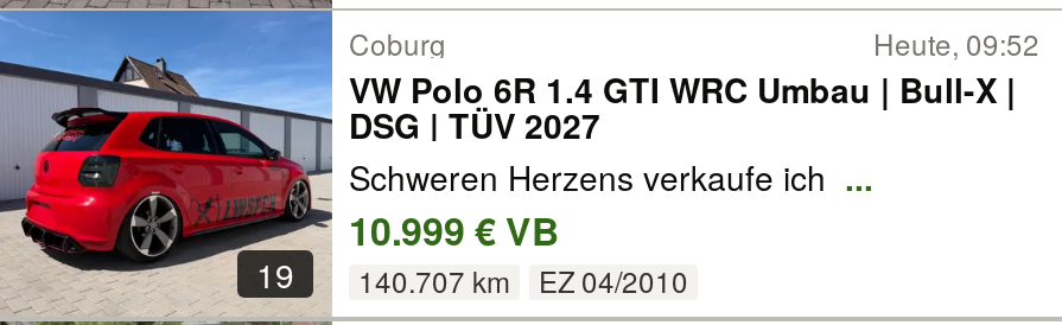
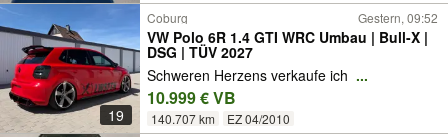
[873,23,1039,63] Heute, 09:52 -> [358,9,438,26] Gestern, 09:52

